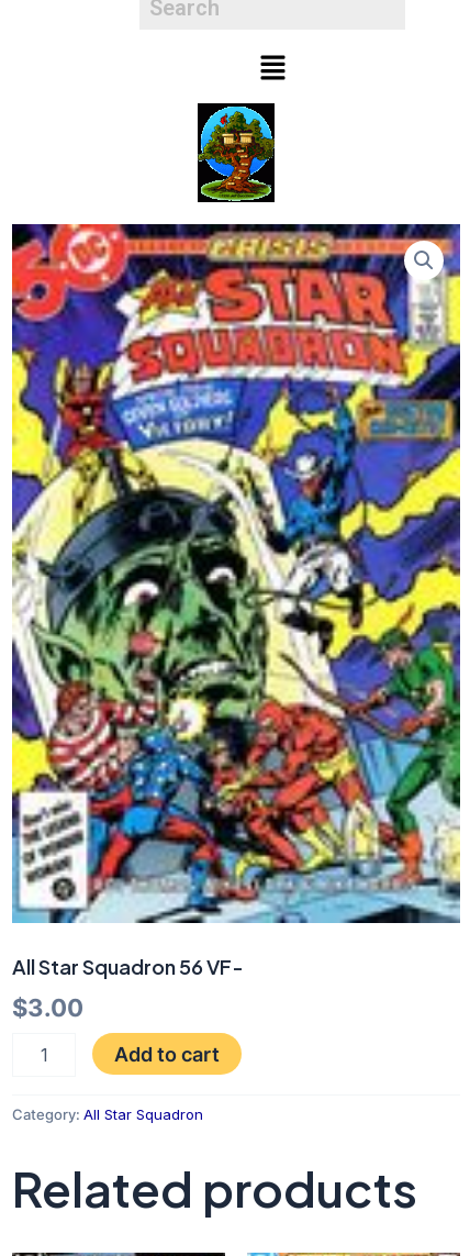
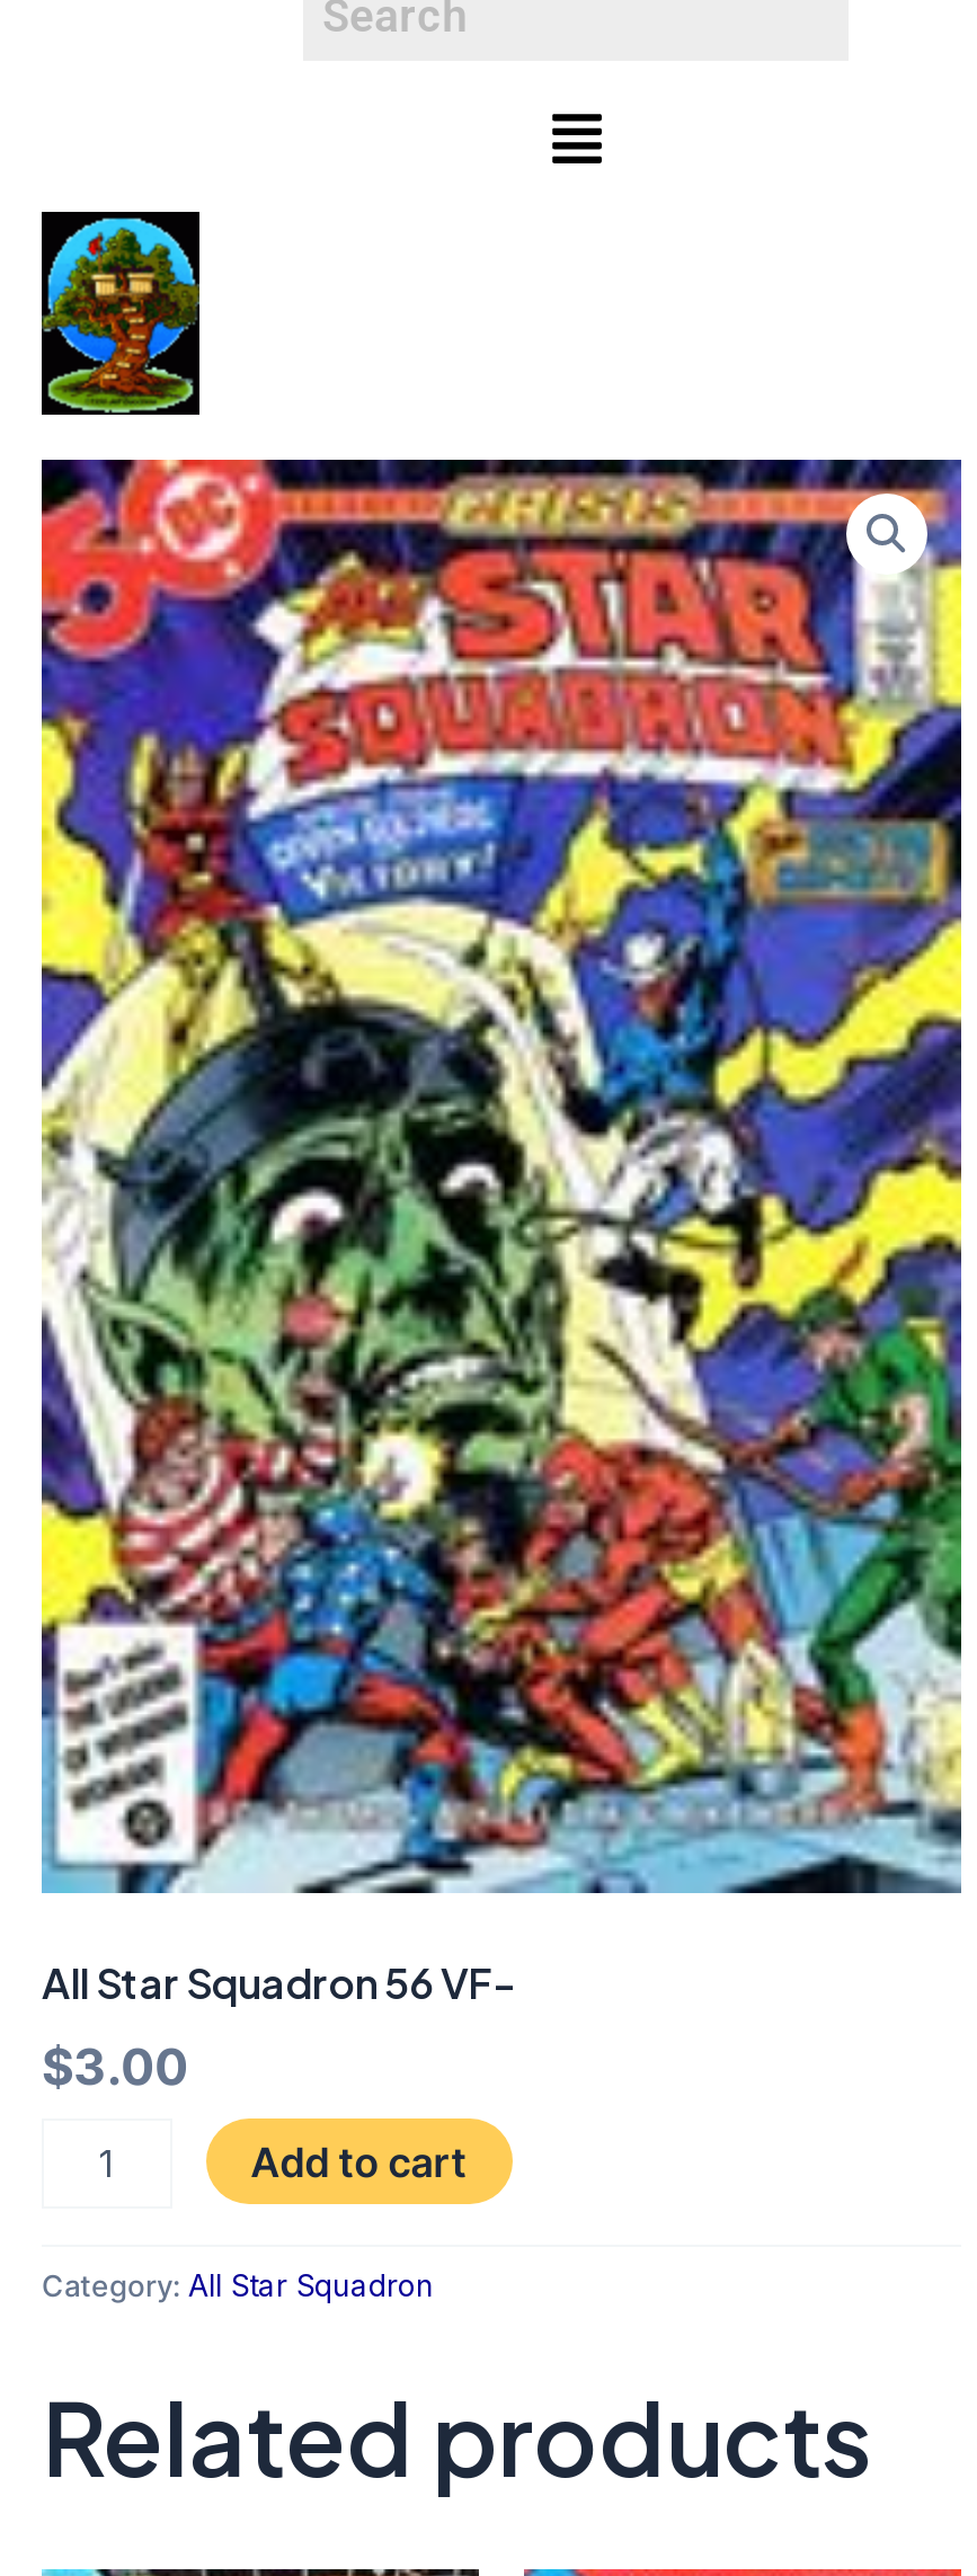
none -> [39,210,202,417] [image]
[197,102,276,203] [image] -> none

